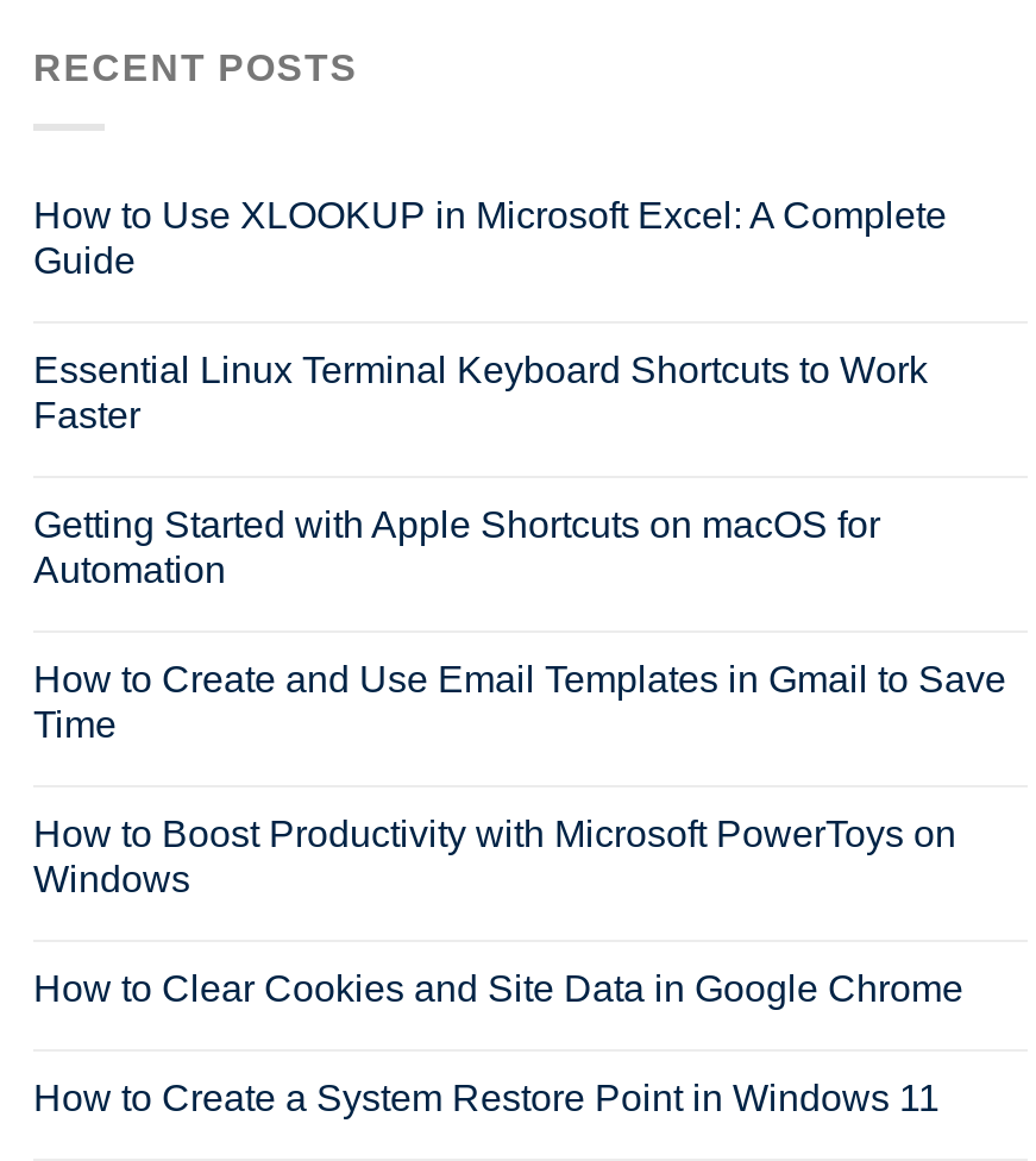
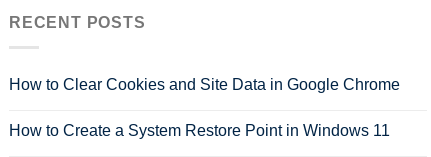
[33,195,1006,899] How to Use XLOOKUP in Microsoft Excel: A Complete | Guide | Essential Linux Terminal Keyboard Shortcuts to Work | Faster | Getting Started with Apple Shortcuts on macOS for | Automation | How to Create and Use Email Templates in Gmail to Save | Time | How to Boost Productivity with Microsoft PowerToys on | Windows -> none

